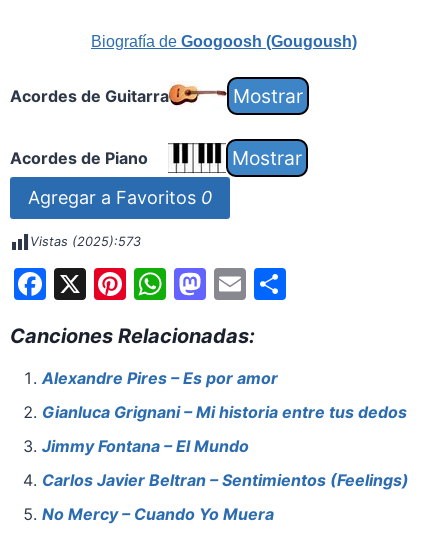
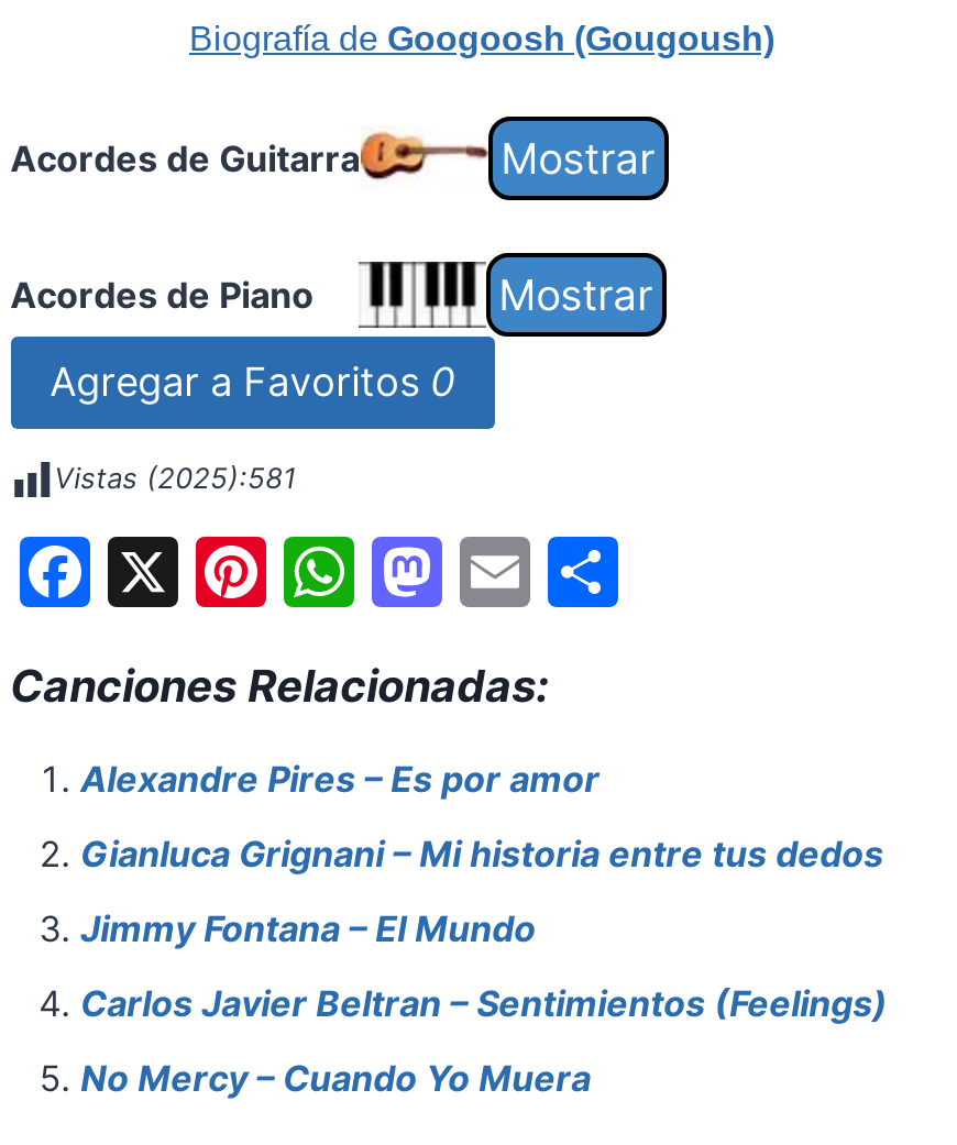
[30,234,141,249] Vistas (2025):573 -> [54,463,296,496] Vistas (2025):581

